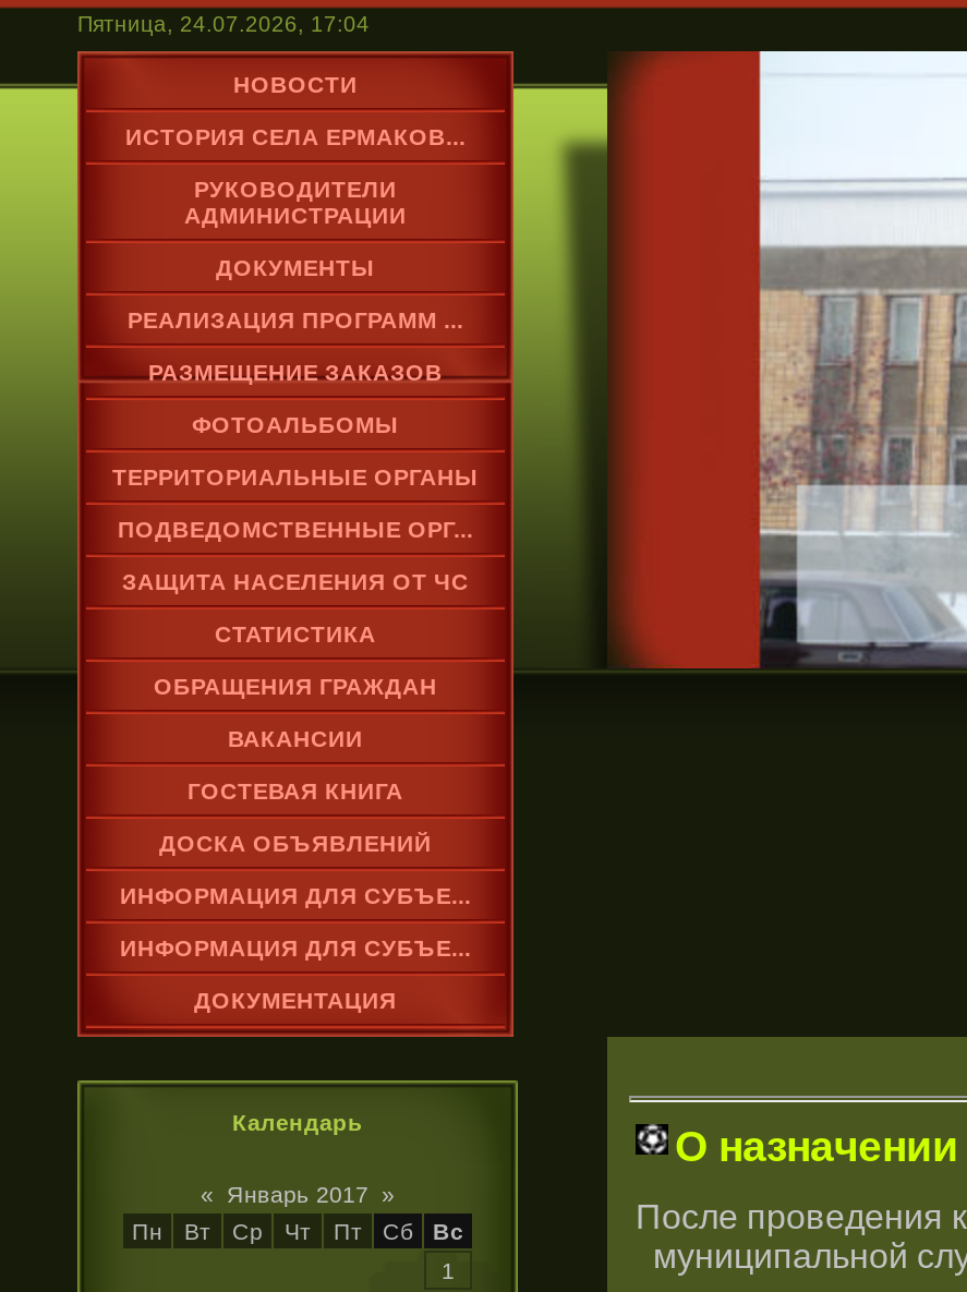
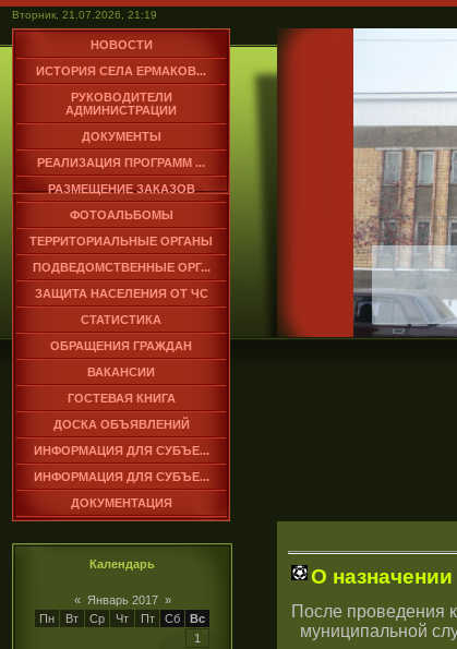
[77,12,370,36] Пятница, 24.07.2026, 17:04 -> [12,9,157,21] Вторник, 21.07.2026, 21:19

